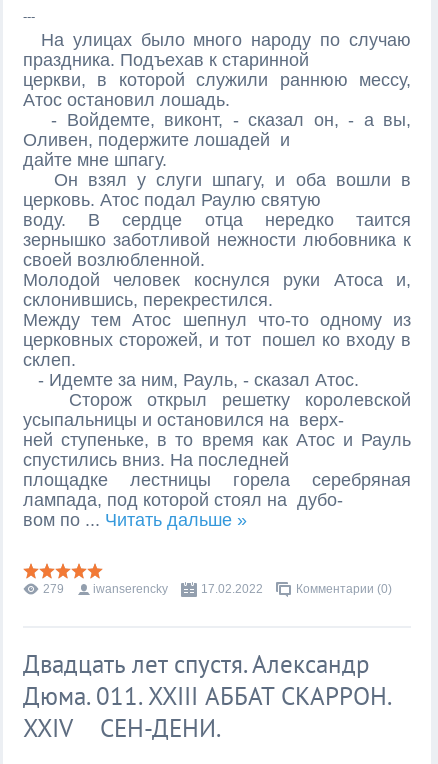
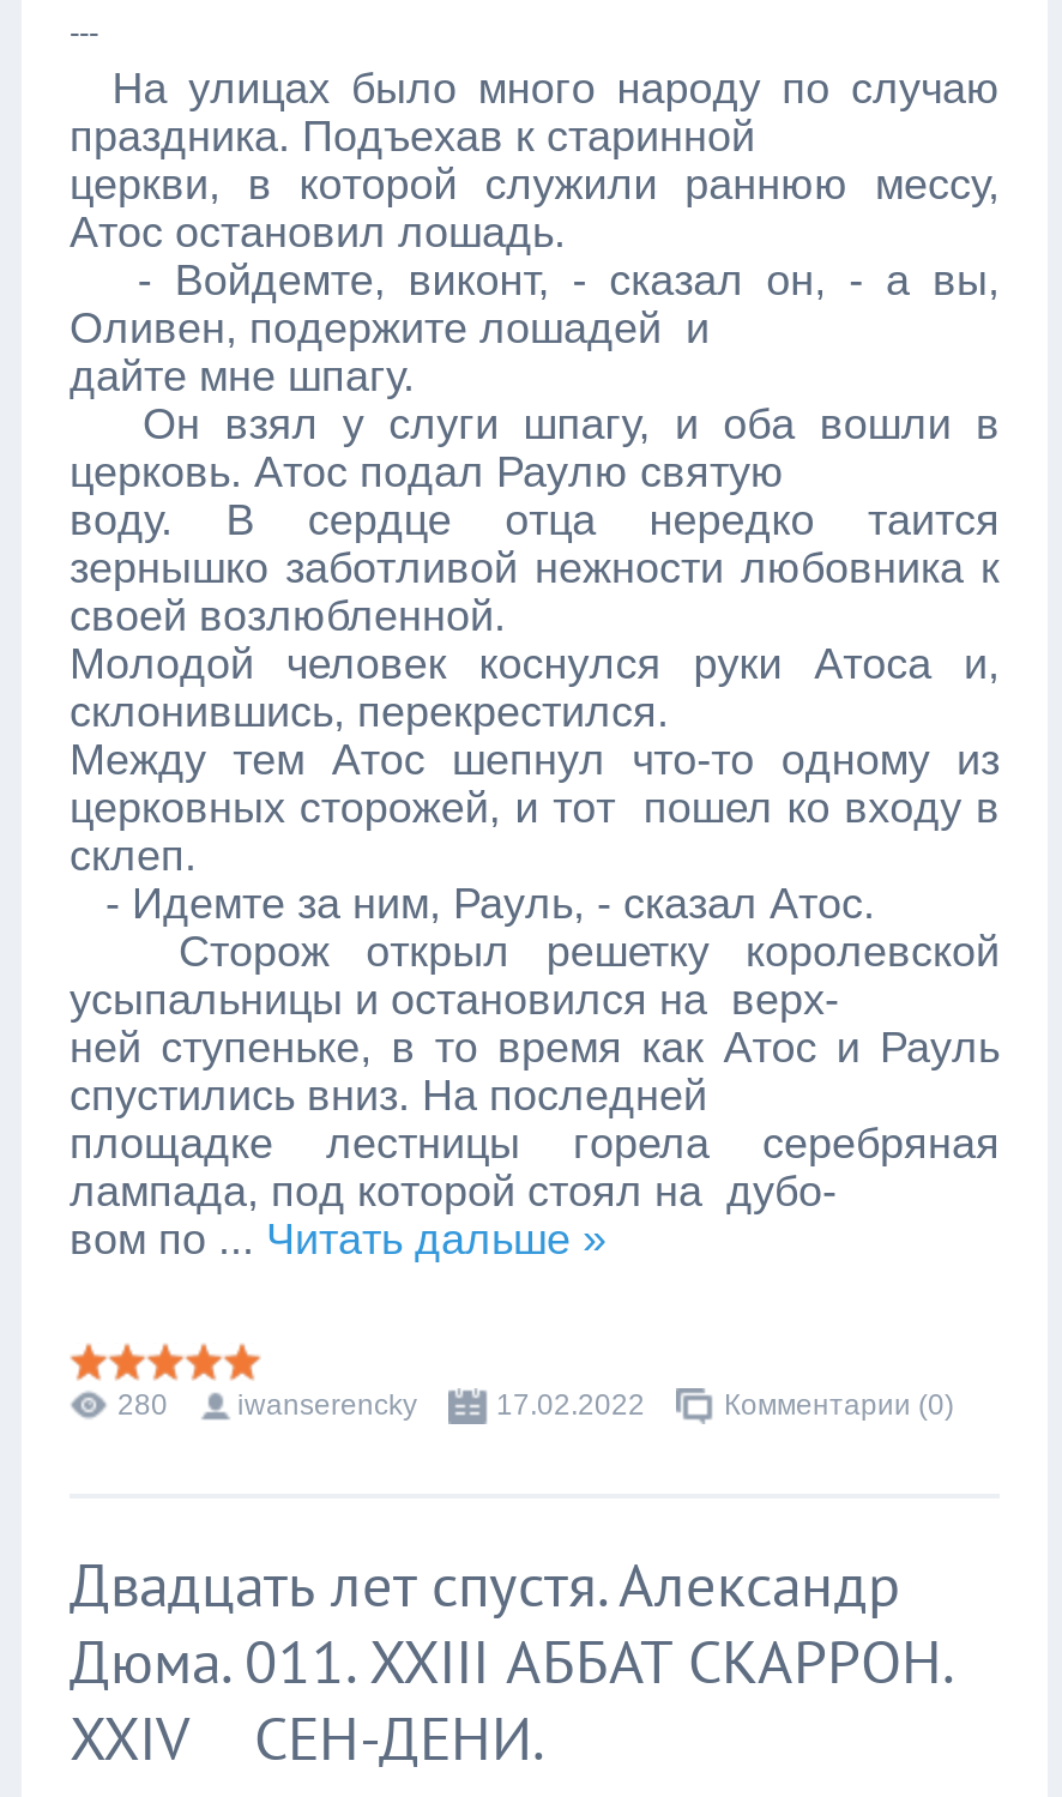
[43,582,64,596] 279 -> [117,1388,168,1422] 280

